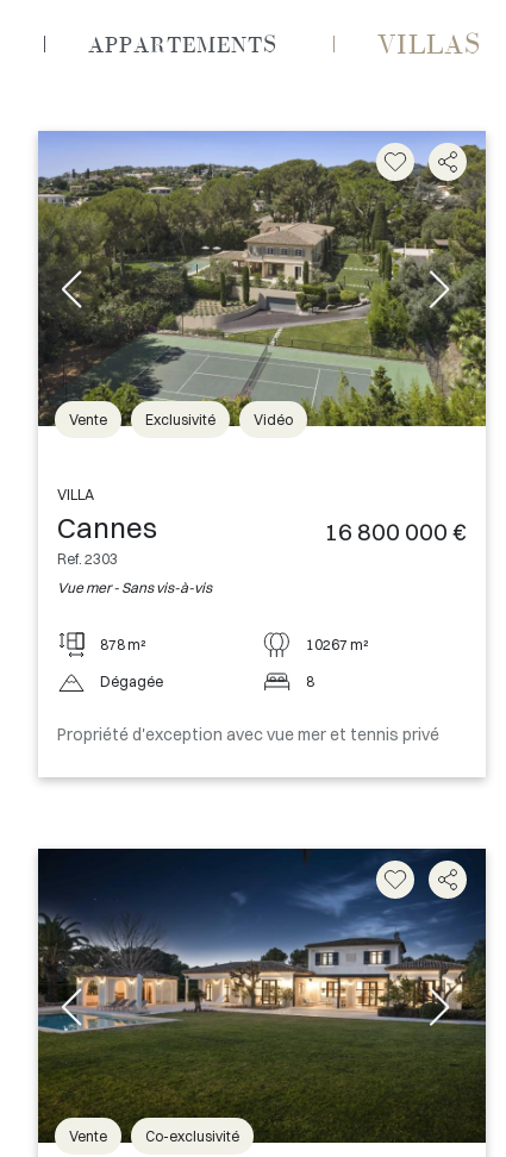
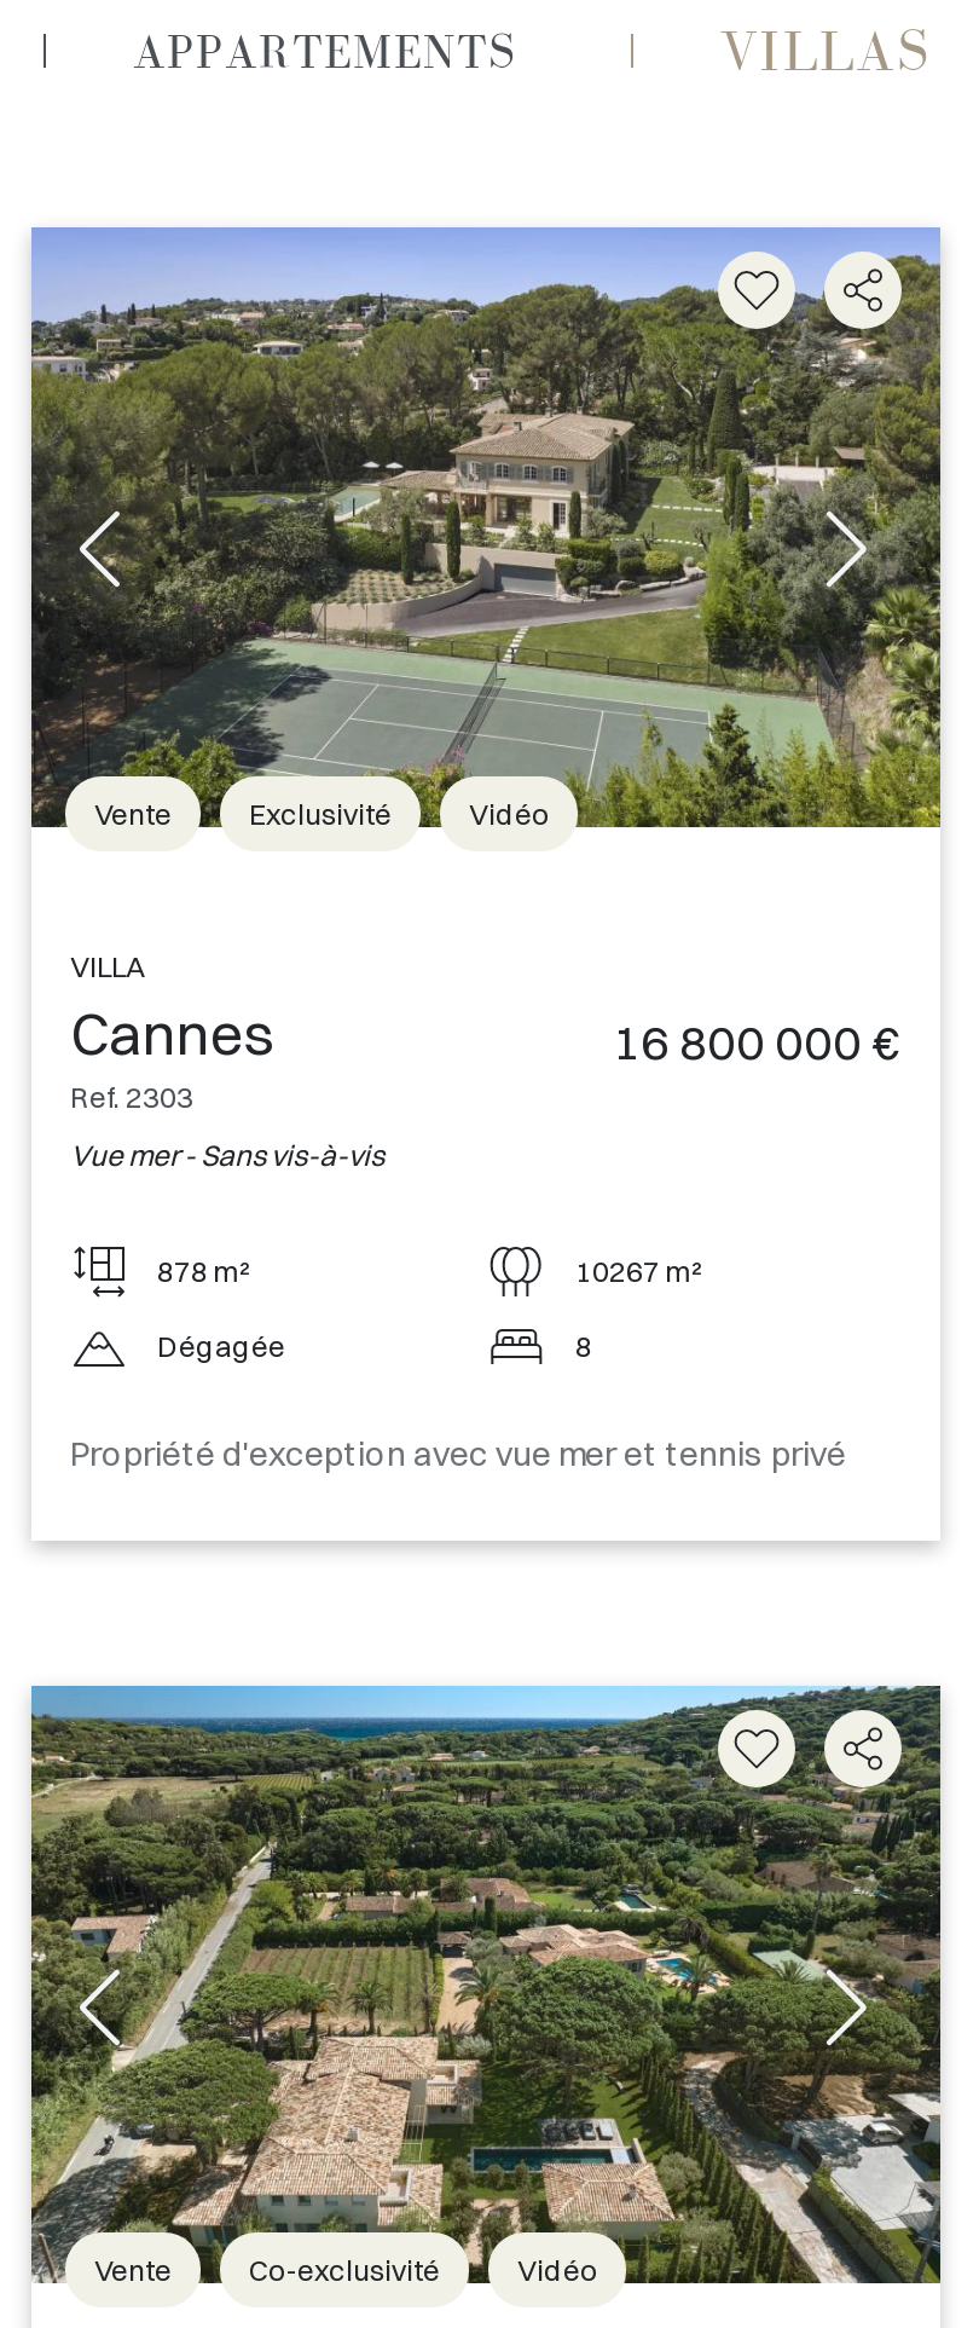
[37,848,487,1144] [image] -> [29,1683,943,2283] [image]
none -> [517,2253,597,2289] Vidéo

